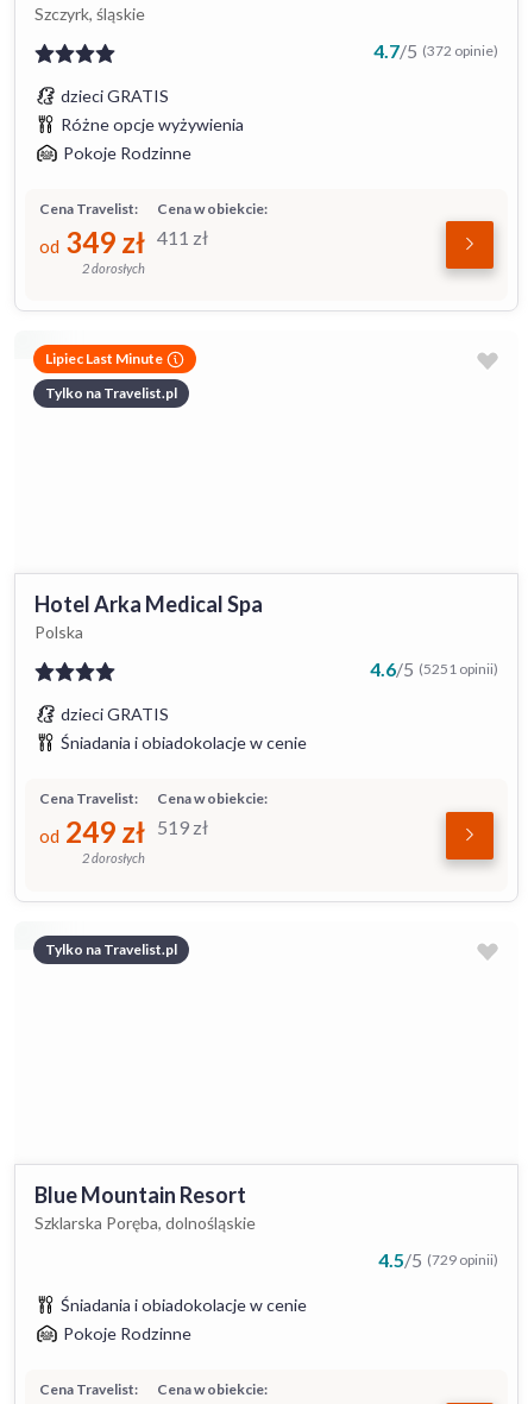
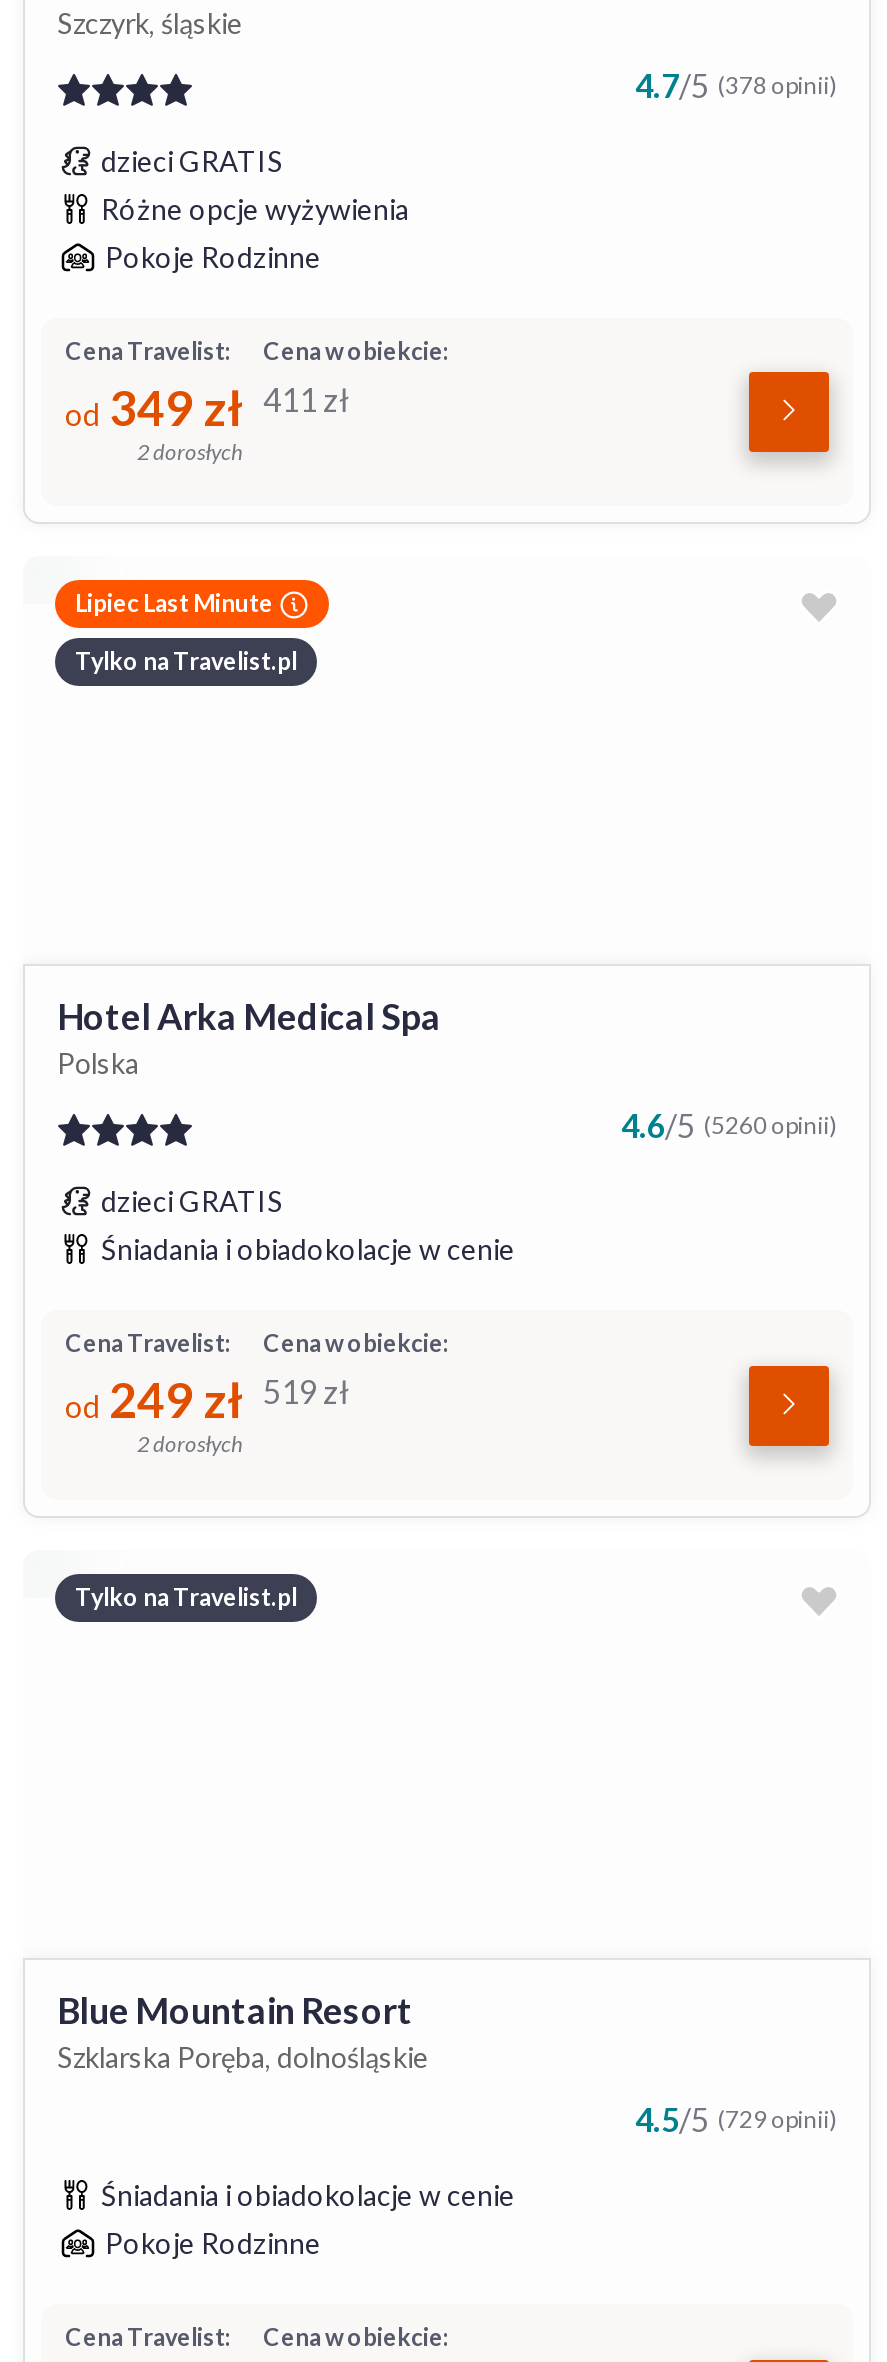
[373,39,498,62] 4.7/5 (372 opinie) -> [635,66,837,104] 4.7/5 (378 opinii)
[370,657,498,680] 4.6/5 (5251 opinii) -> [621,1106,837,1144] 4.6/5 (5260 opinii)

